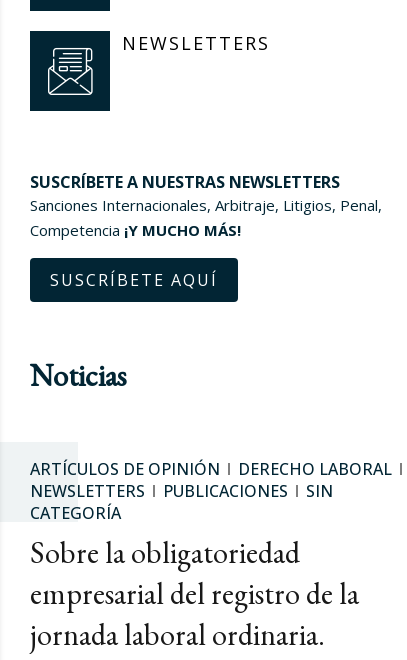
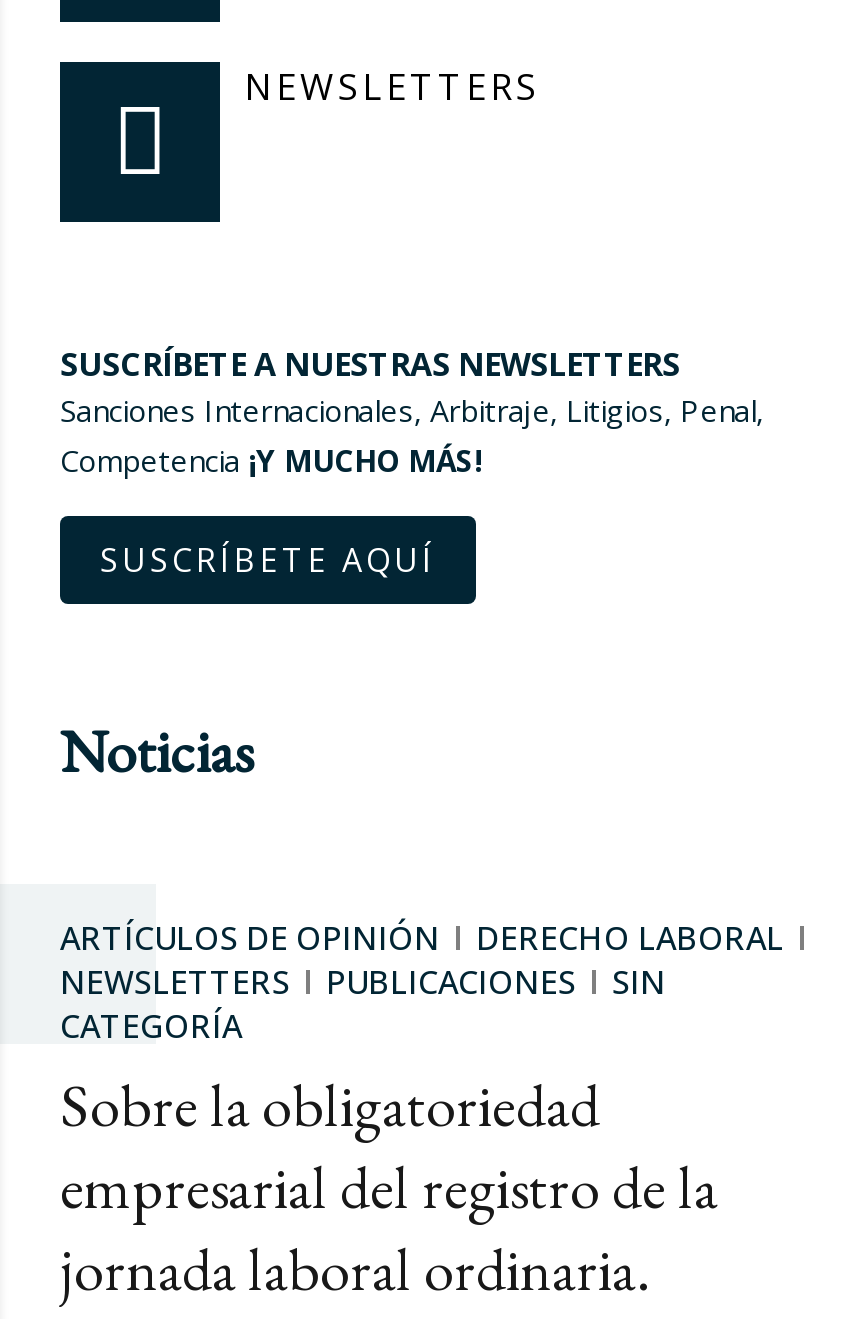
[47,47,94,96] [image] -> [96,96,186,190] [image]

